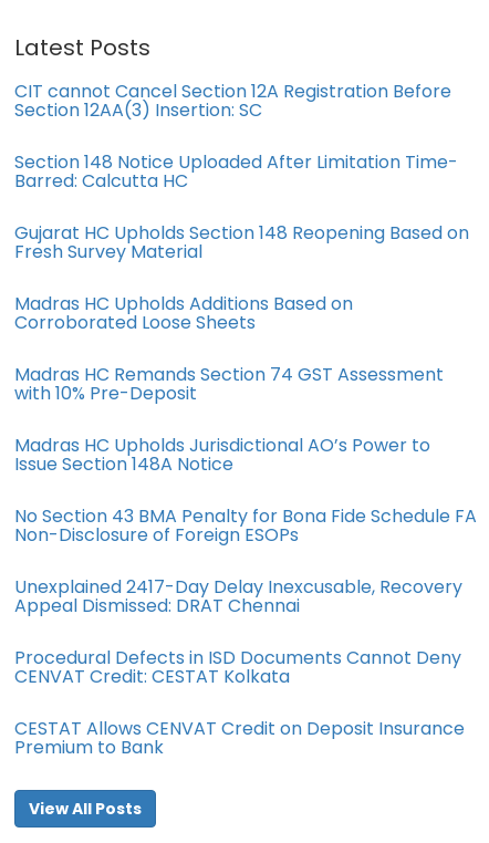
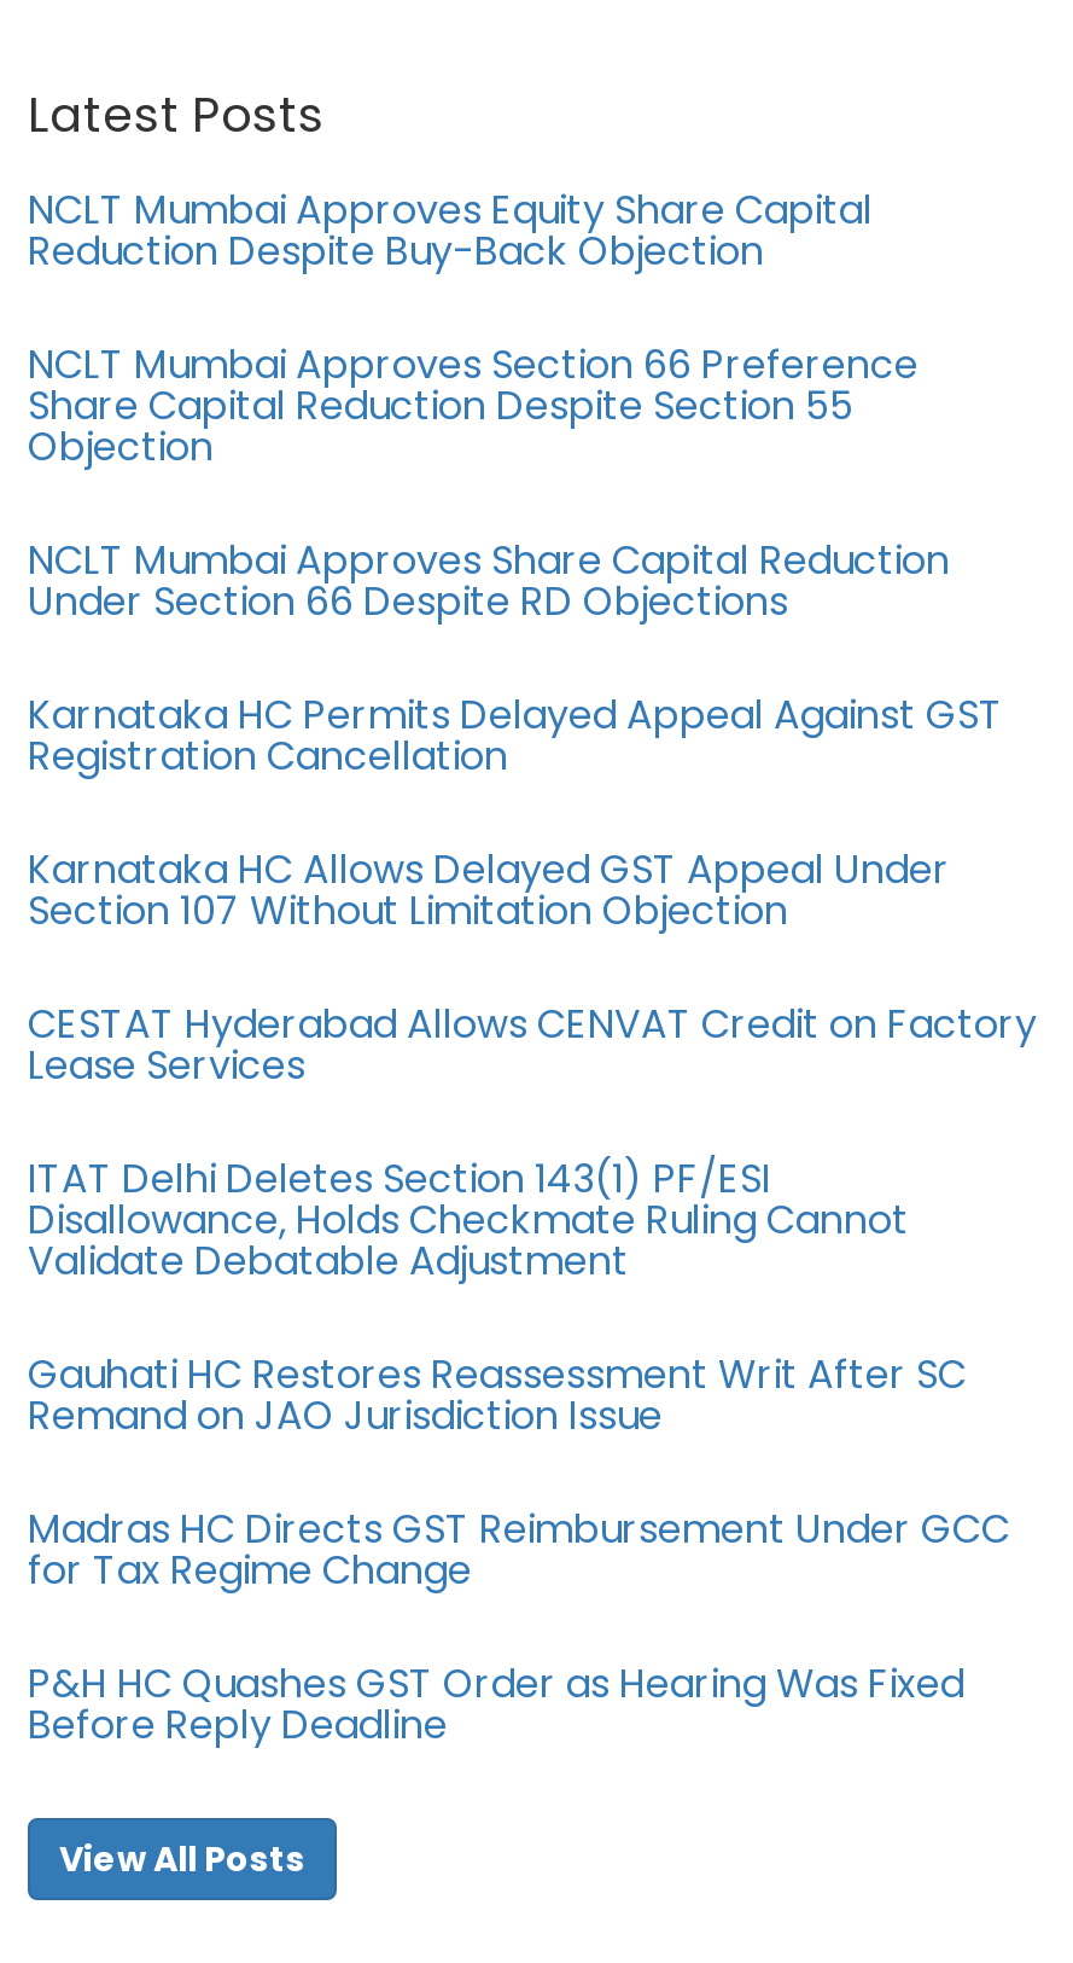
[14,79,451,123] CIT cannot Cancel Section 12A Registration Before | Section 12AA(3) Insertion: SC -> [28,182,873,279] NCLT Mumbai Approves Equity Share Capital | Reduction Despite Buy-Back Objection
[14,149,458,194] Section 148 Notice Uploaded After Limitation Time- | Barred: Calcutta HC -> [28,337,919,475] NCLT Mumbai Approves Section 66 Preference | Share Capital Reduction Despite Section 55 | Objection
[14,220,469,264] Gujarat HC Upholds Section 148 Reopening Based on | Fresh Survey Material -> [28,533,950,629] NCLT Mumbai Approves Share Capital Reduction | Under Section 66 Despite RD Objections
[14,291,353,335] Madras HC Upholds Additions Based on | Corroborated Loose Sheets -> [28,687,1003,784] Karnataka HC Permits Delayed Appeal Against GST | Registration Cancellation
[14,362,444,406] Madras HC Remands Section 74 GST Assessment | with 10% Pre-Deposit -> [28,842,950,939] Karnataka HC Allows Delayed GST Appeal Under | Section 107 Without Limitation Objection
[14,433,430,477] Madras HC Upholds Jurisdictional AO’s Power to | Issue Section 148A Notice -> [28,997,1037,1093] CESTAT Hyderabad Allows CENVAT Credit on Factory | Lease Services
[14,503,477,548] No Section 43 BMA Penalty for Bona Fide Schedule FA | Non-Disclosure of Foreign ESOPs -> [28,1151,909,1289] ITAT Delhi Deletes Section 143(1) PF/ESI | Disallowance, Holds Checkmate Ruling Cannot | Validate Debatable Adjustment
[14,574,462,618] Unexplained 2417-Day Delay Inexcusable, Recovery | Appeal Dismissed: DRAT Chennai -> [28,1347,967,1444] Gauhati HC Restores Reassessment Writ After SC | Remand on JAO Jurisdiction Issue
[14,645,461,689] Procedural Defects in ISD Documents Cannot Deny | CENVAT Credit: CESTAT Kolkata -> [28,1502,1010,1598] Madras HC Directs GST Reimbursement Under GCC | for Tax Regime Change
[14,716,465,760] CESTAT Allows CENVAT Credit on Deposit Insurance | Premium to Bank -> [28,1656,964,1753] P&H HC Quashes GST Order as Hearing Was Fixed | Before Reply Deadline

